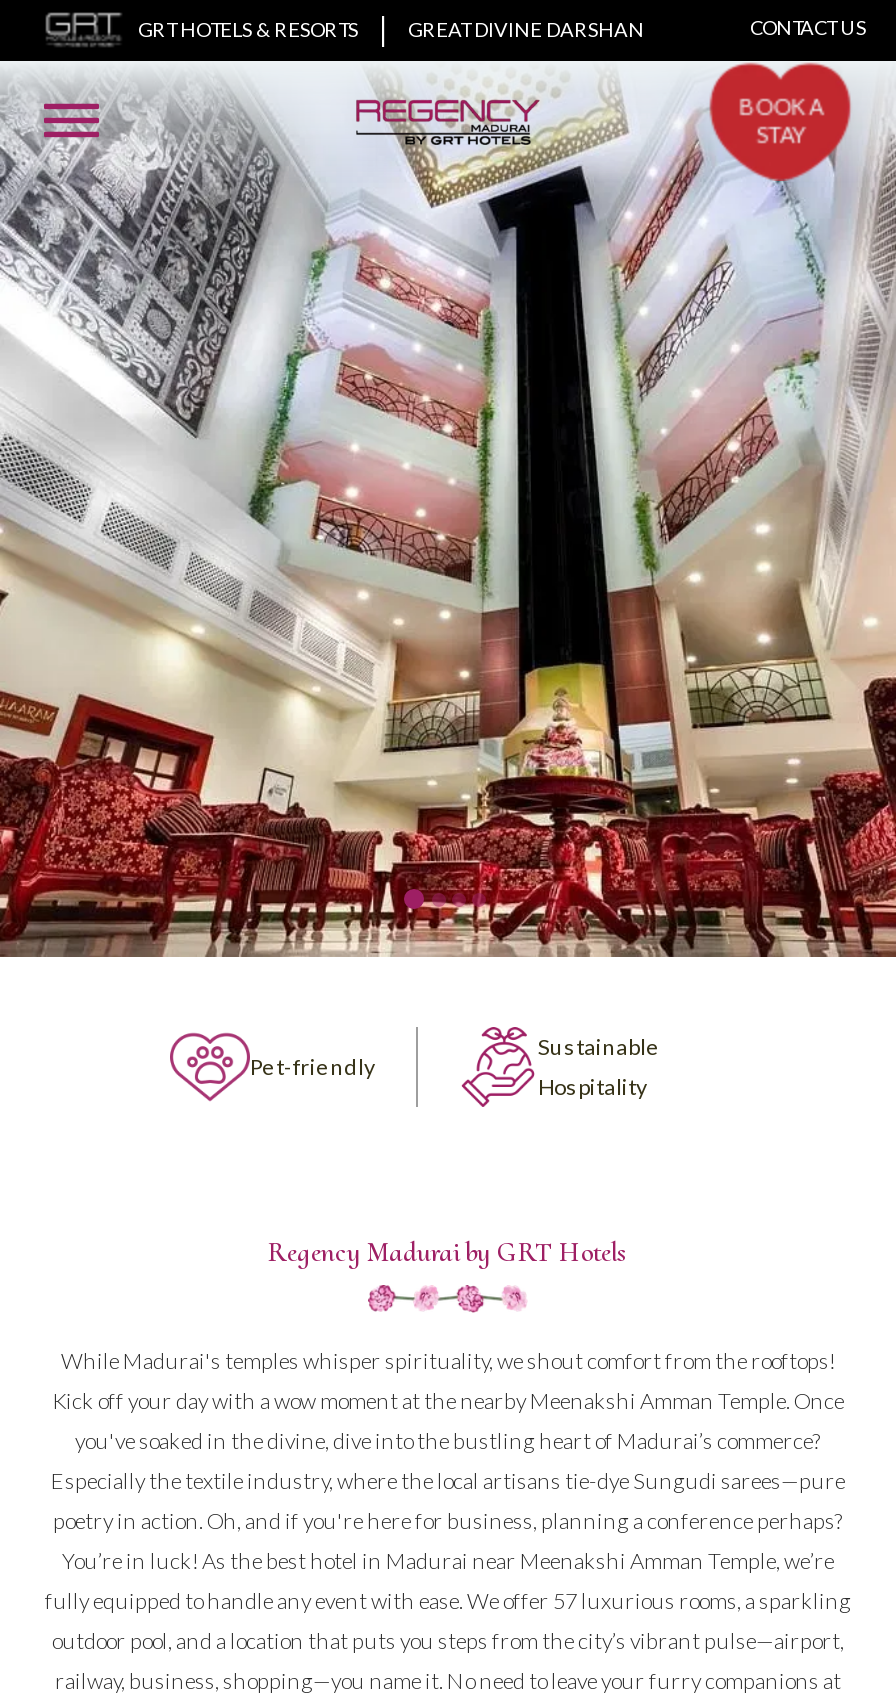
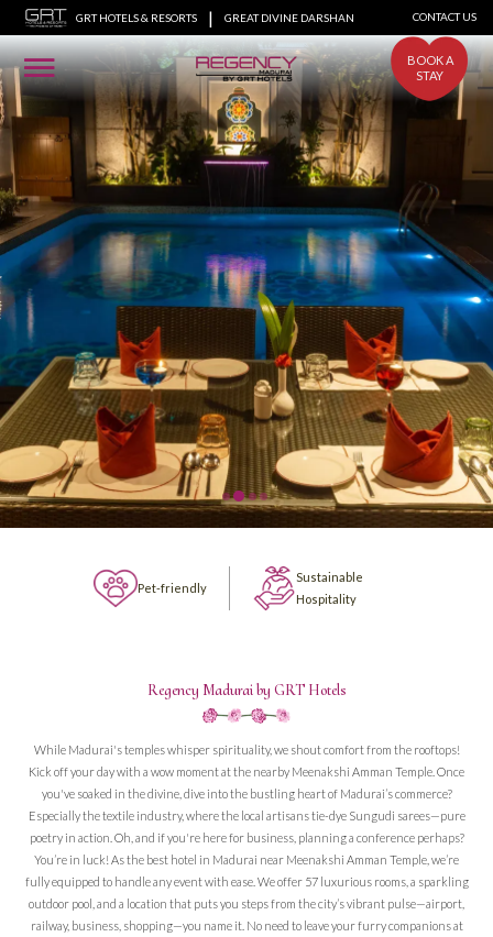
[6,79,890,959] [image] -> [3,44,490,529] [image]

